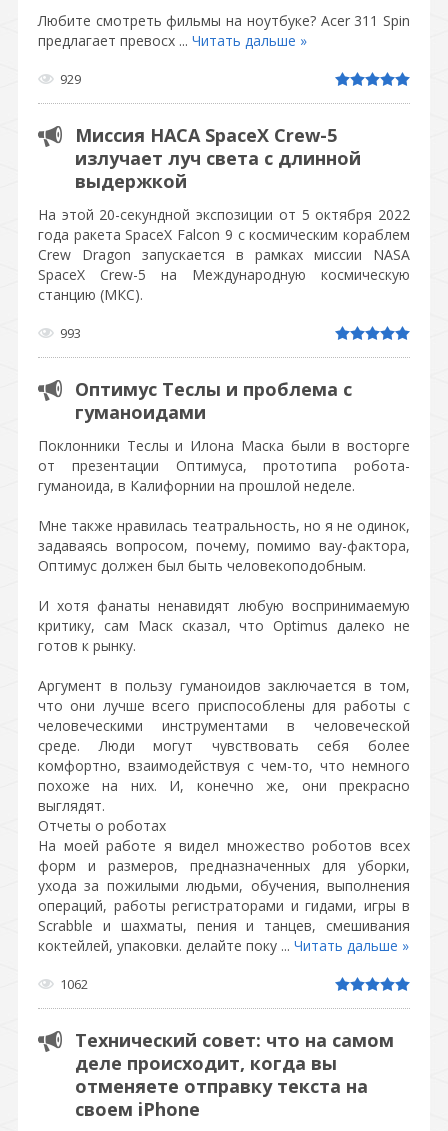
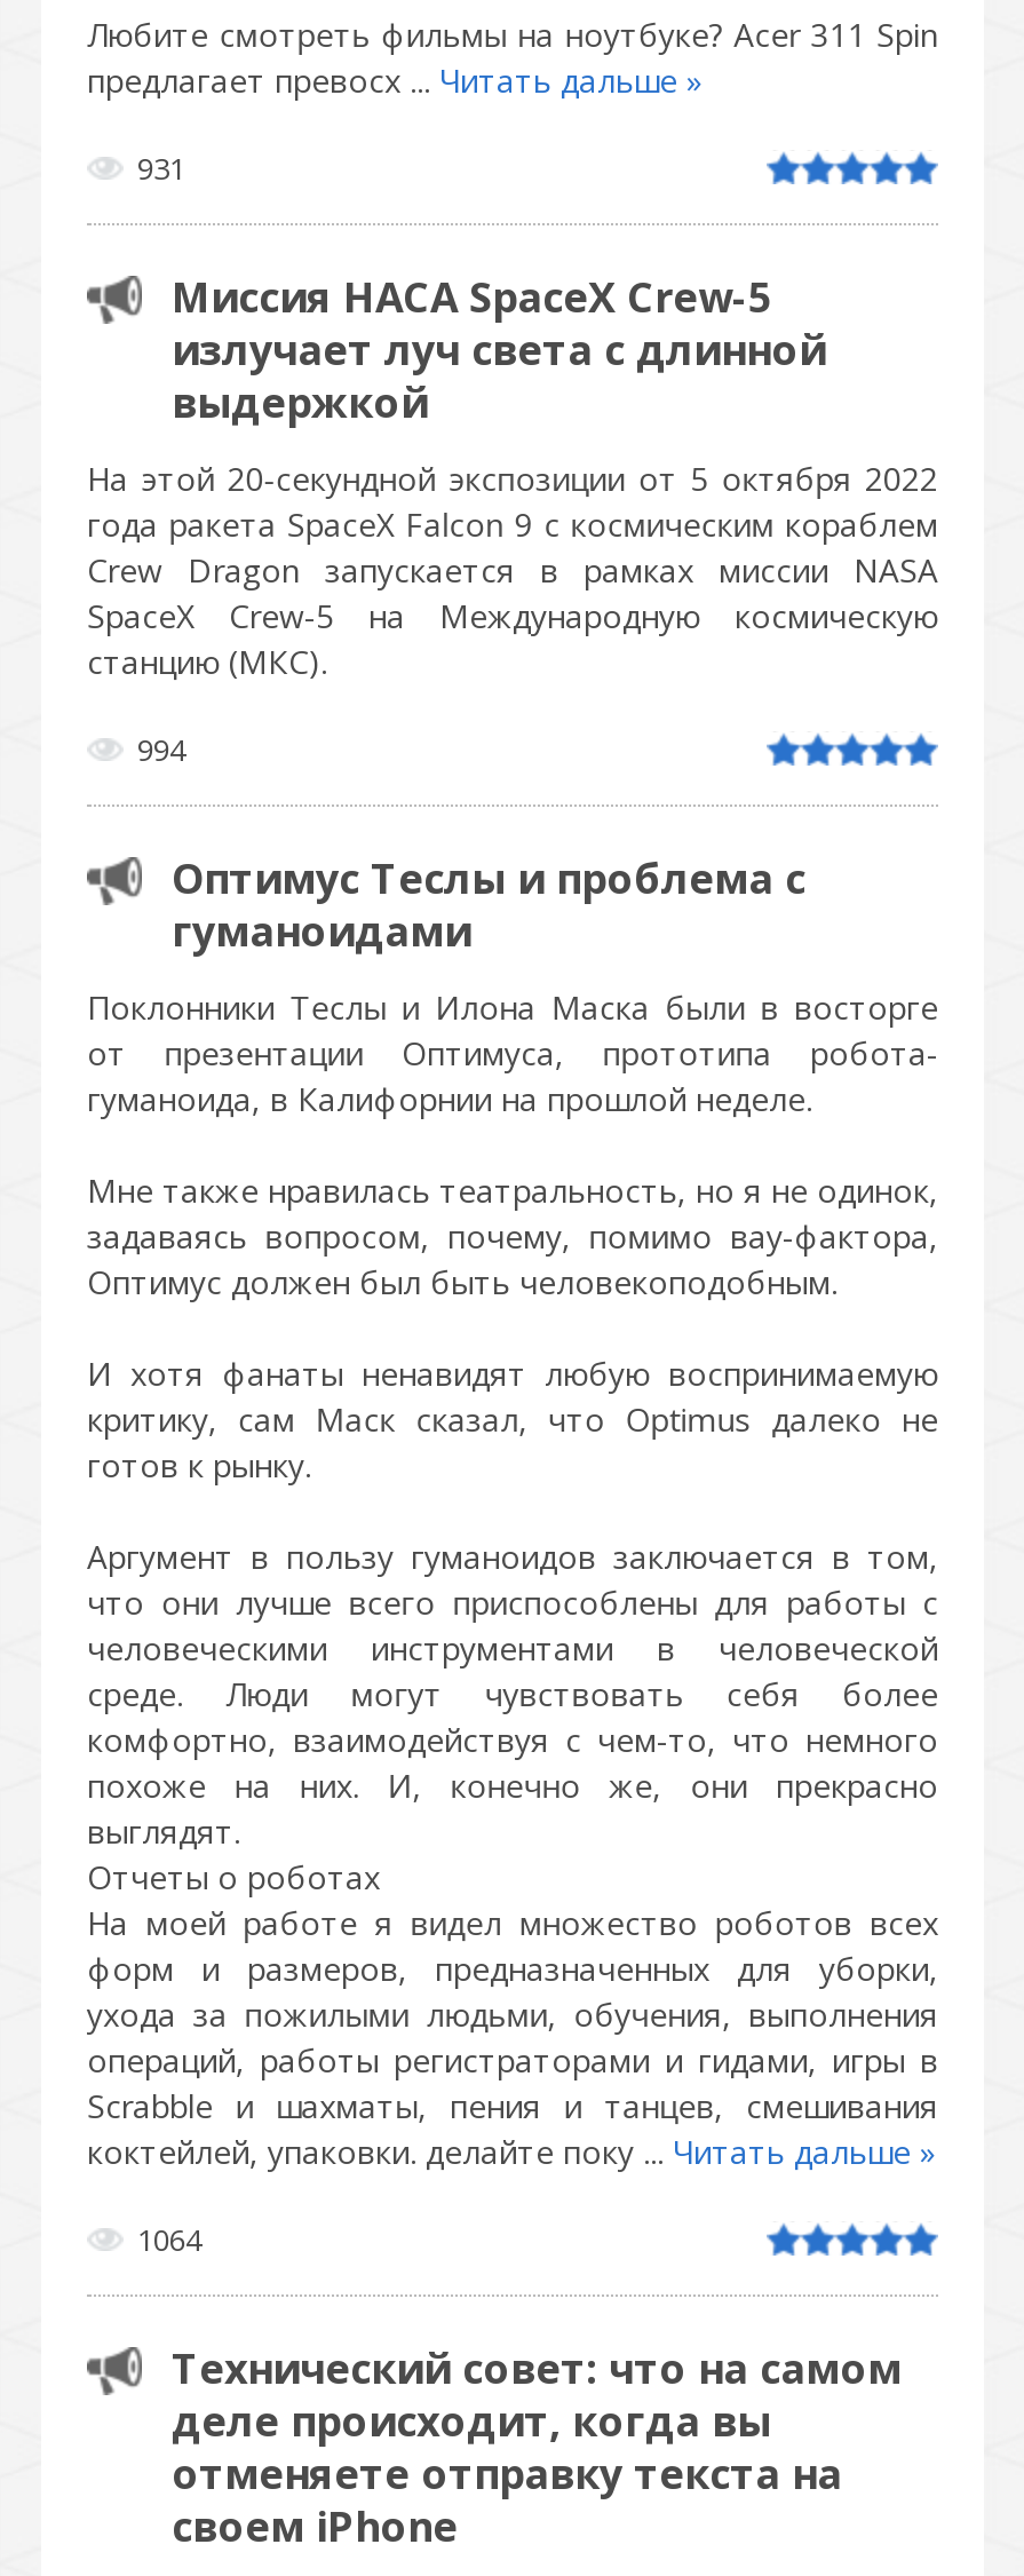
[60,70,81,88] 929 -> [137,147,185,188] 931
[60,324,81,342] 993 -> [137,729,185,770] 994
[60,975,88,993] 1062 -> [137,2218,201,2260] 1064

